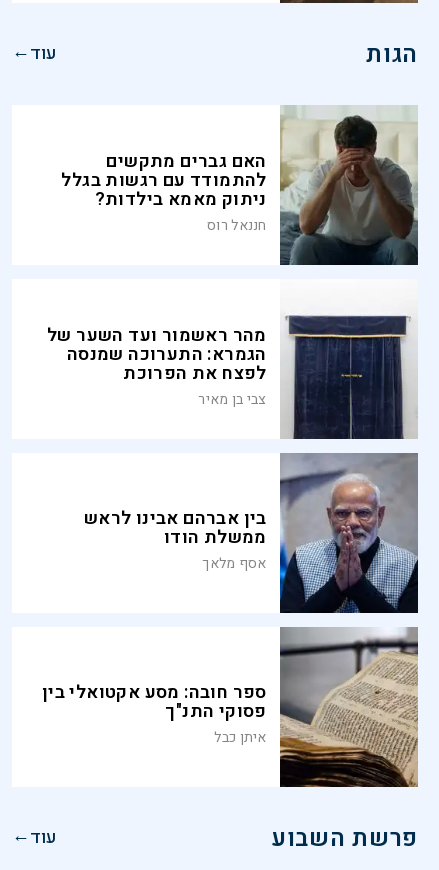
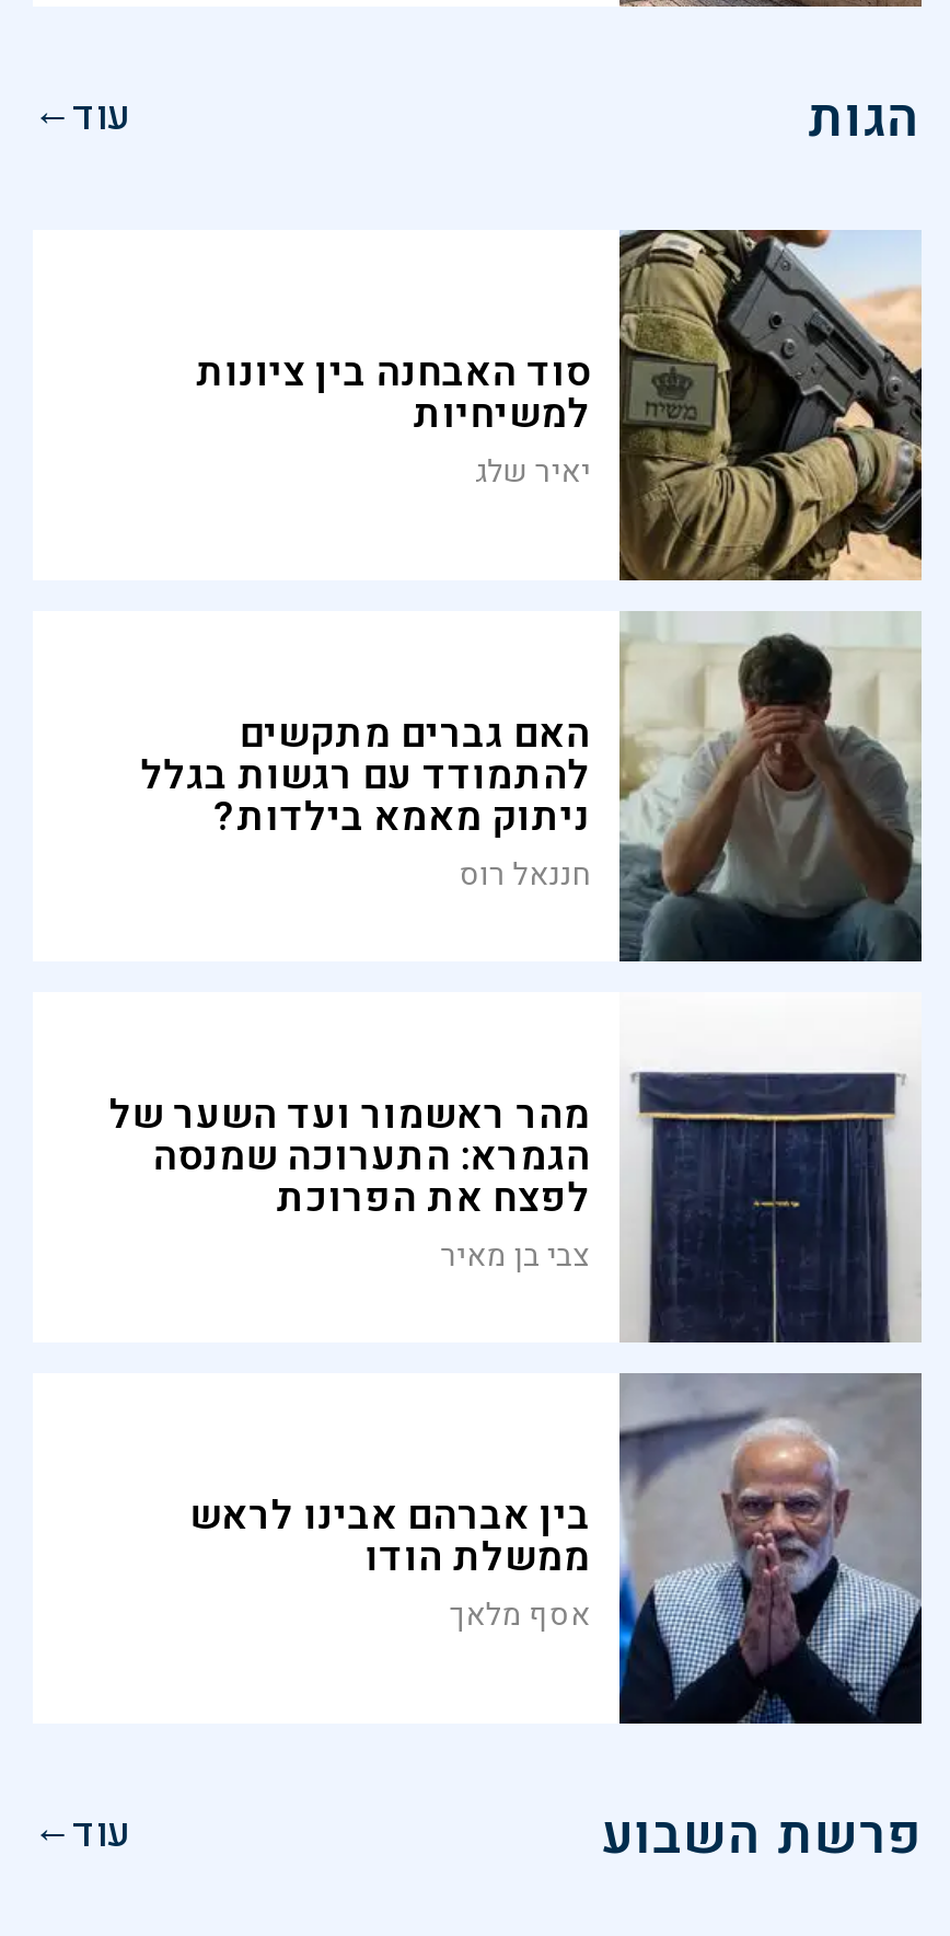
none -> [196,228,924,583] [image] | סוד האבחנה בין ציונות | למשיחיות | יאיר שלג
moved [47,106,419,574] -> [109,613,924,1638]: [image] | האם גברים מתקשים | להתמודד עם רגשות בגלל | ... | ממשלת הודו | אסף מלאך
[42,628,419,788] [image] | ספר חובה: מסע אקטואלי בין | פסוקי התנ"ך | איתן כבל -> none

